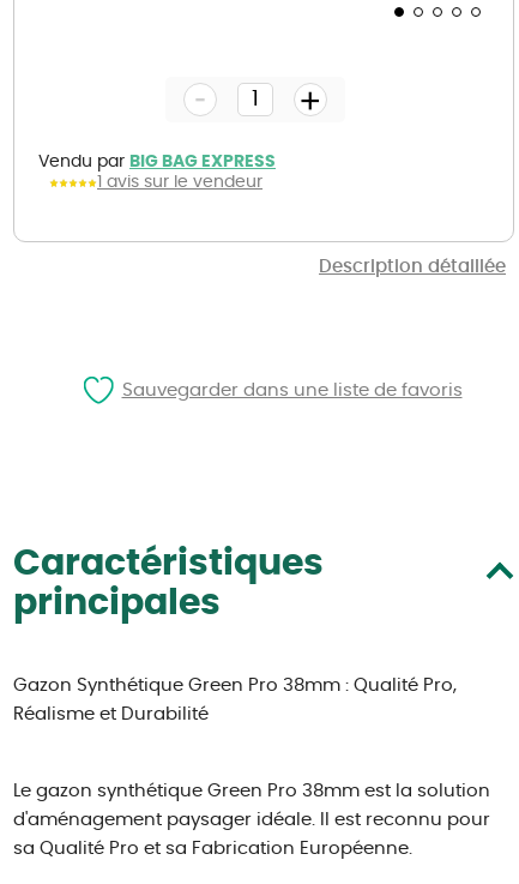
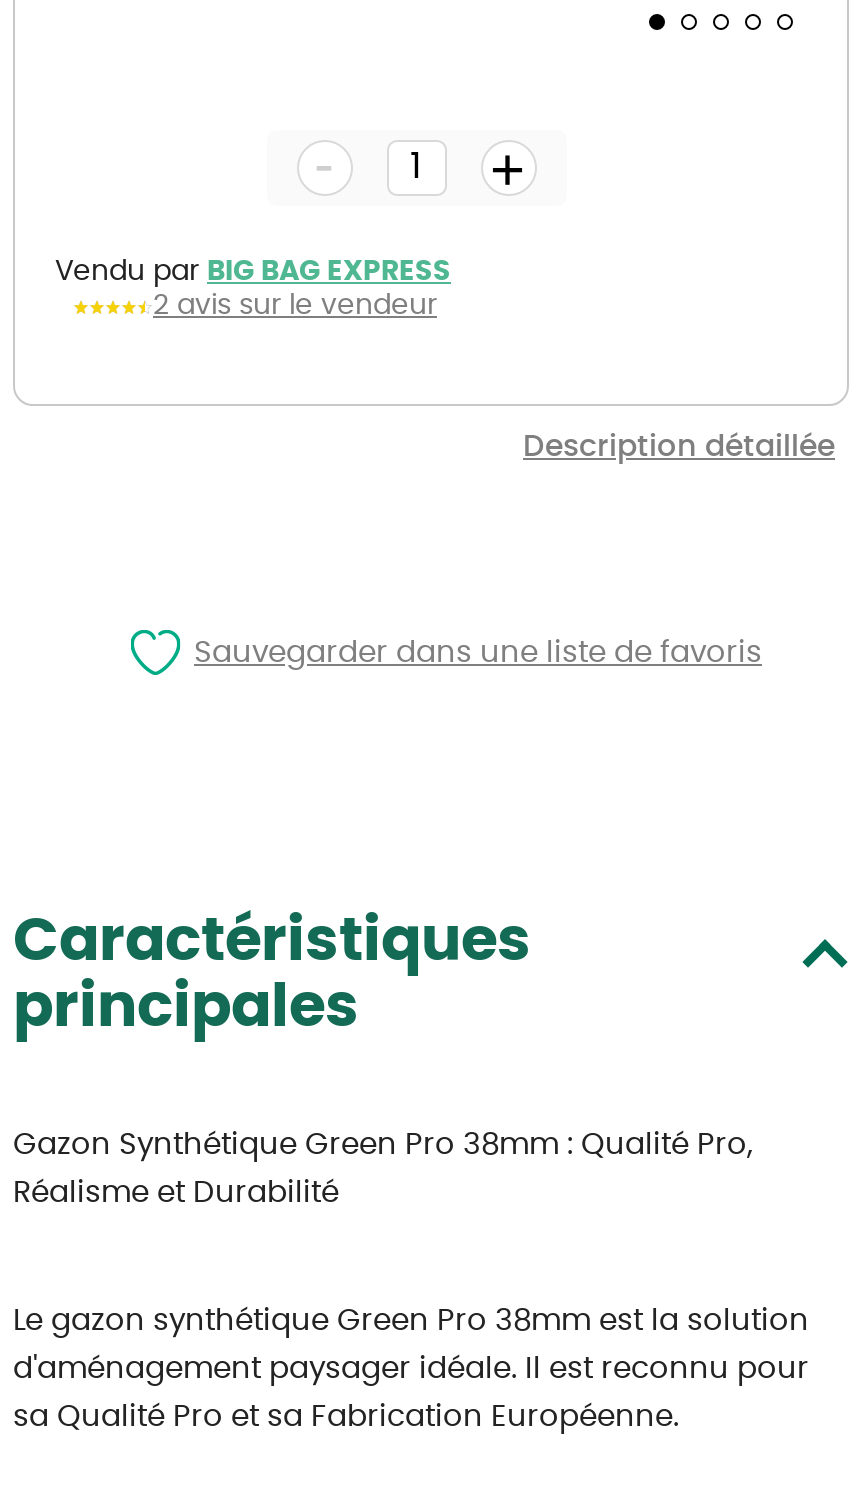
[97,174,262,191] 1 avis sur le vendeur -> [153,292,437,320] 2 avis sur le vendeur

